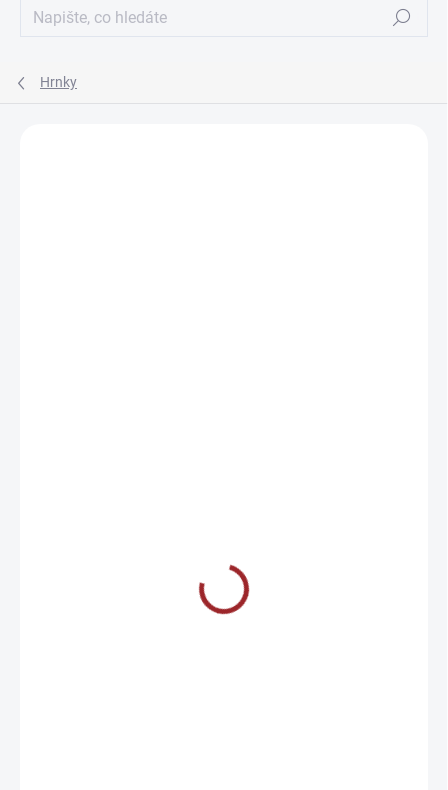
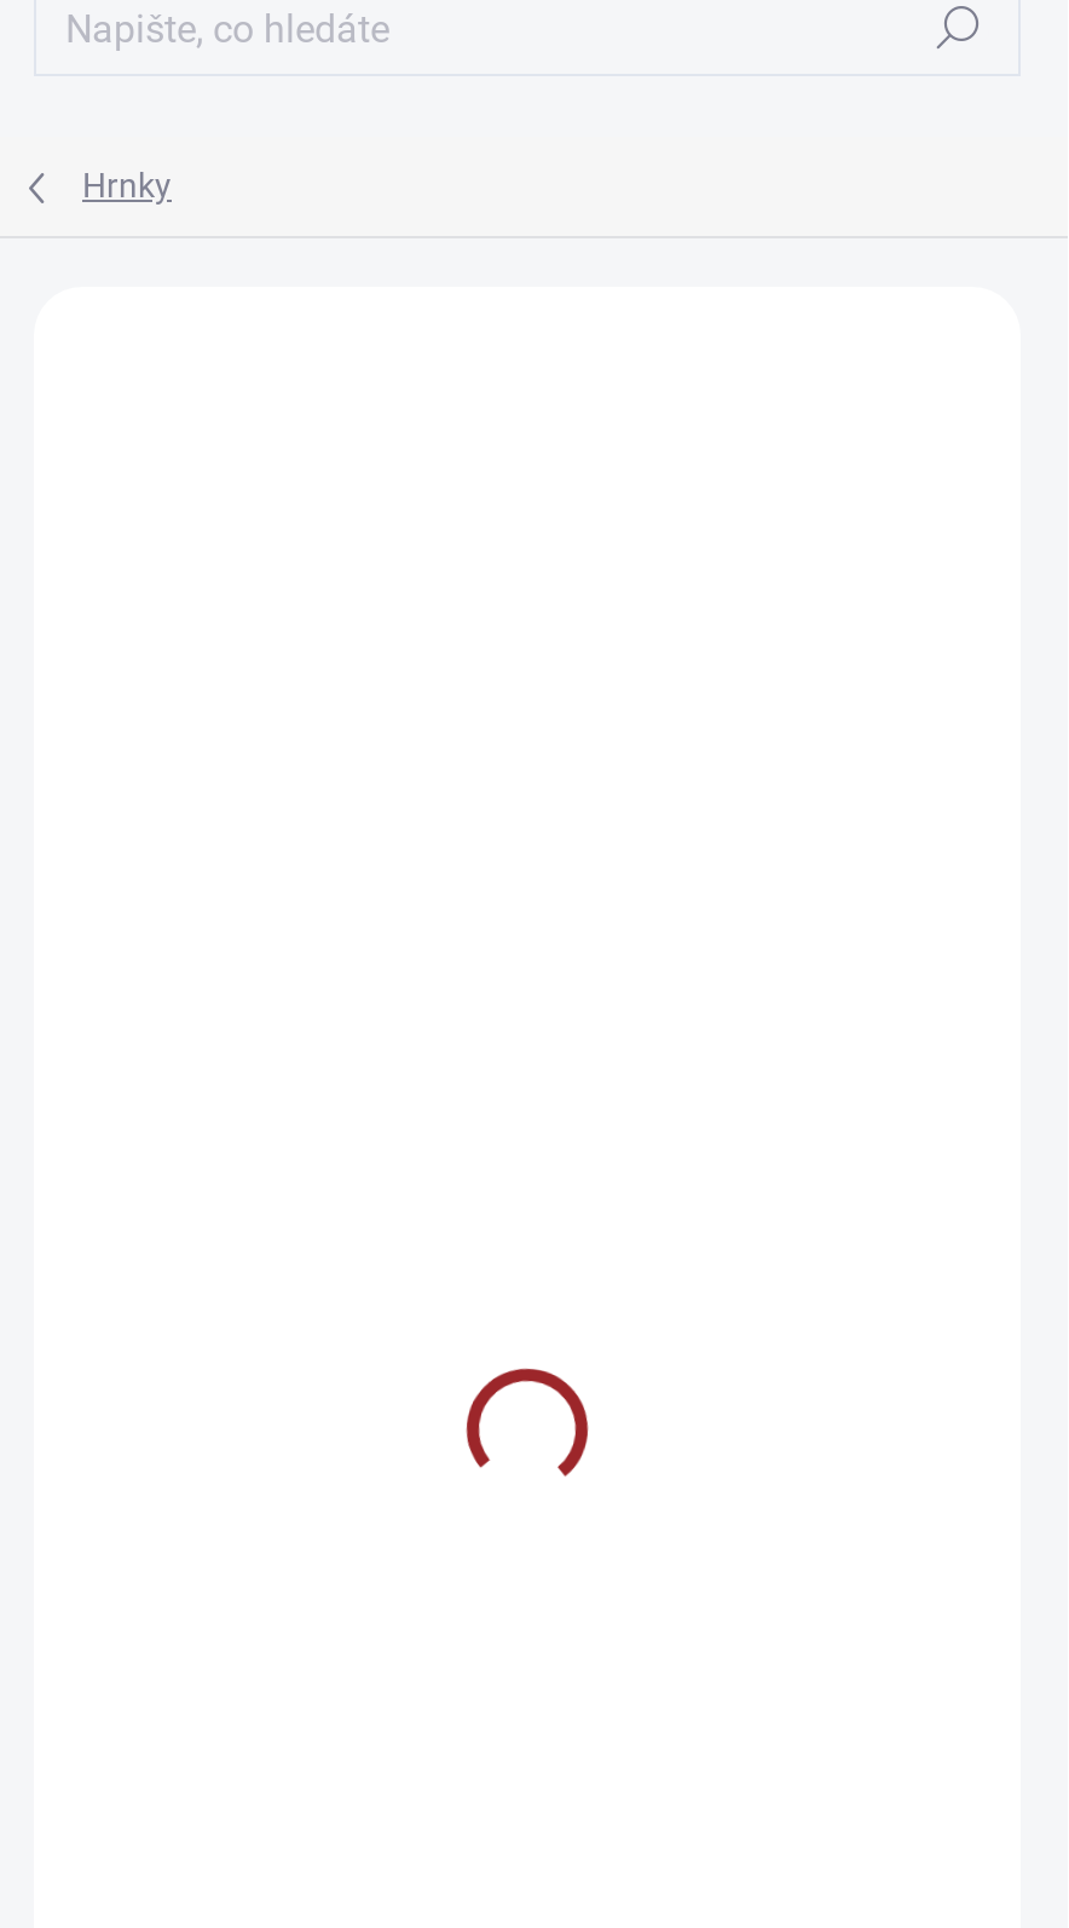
[198,563,250,616] [image] -> [464,1354,590,1480] [image]

